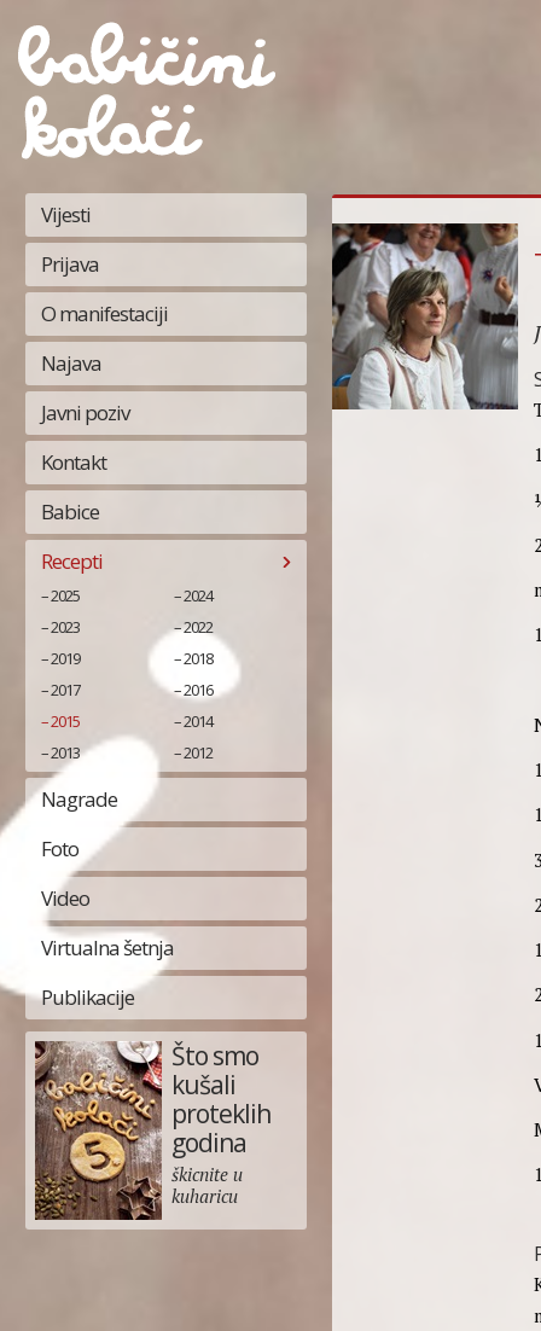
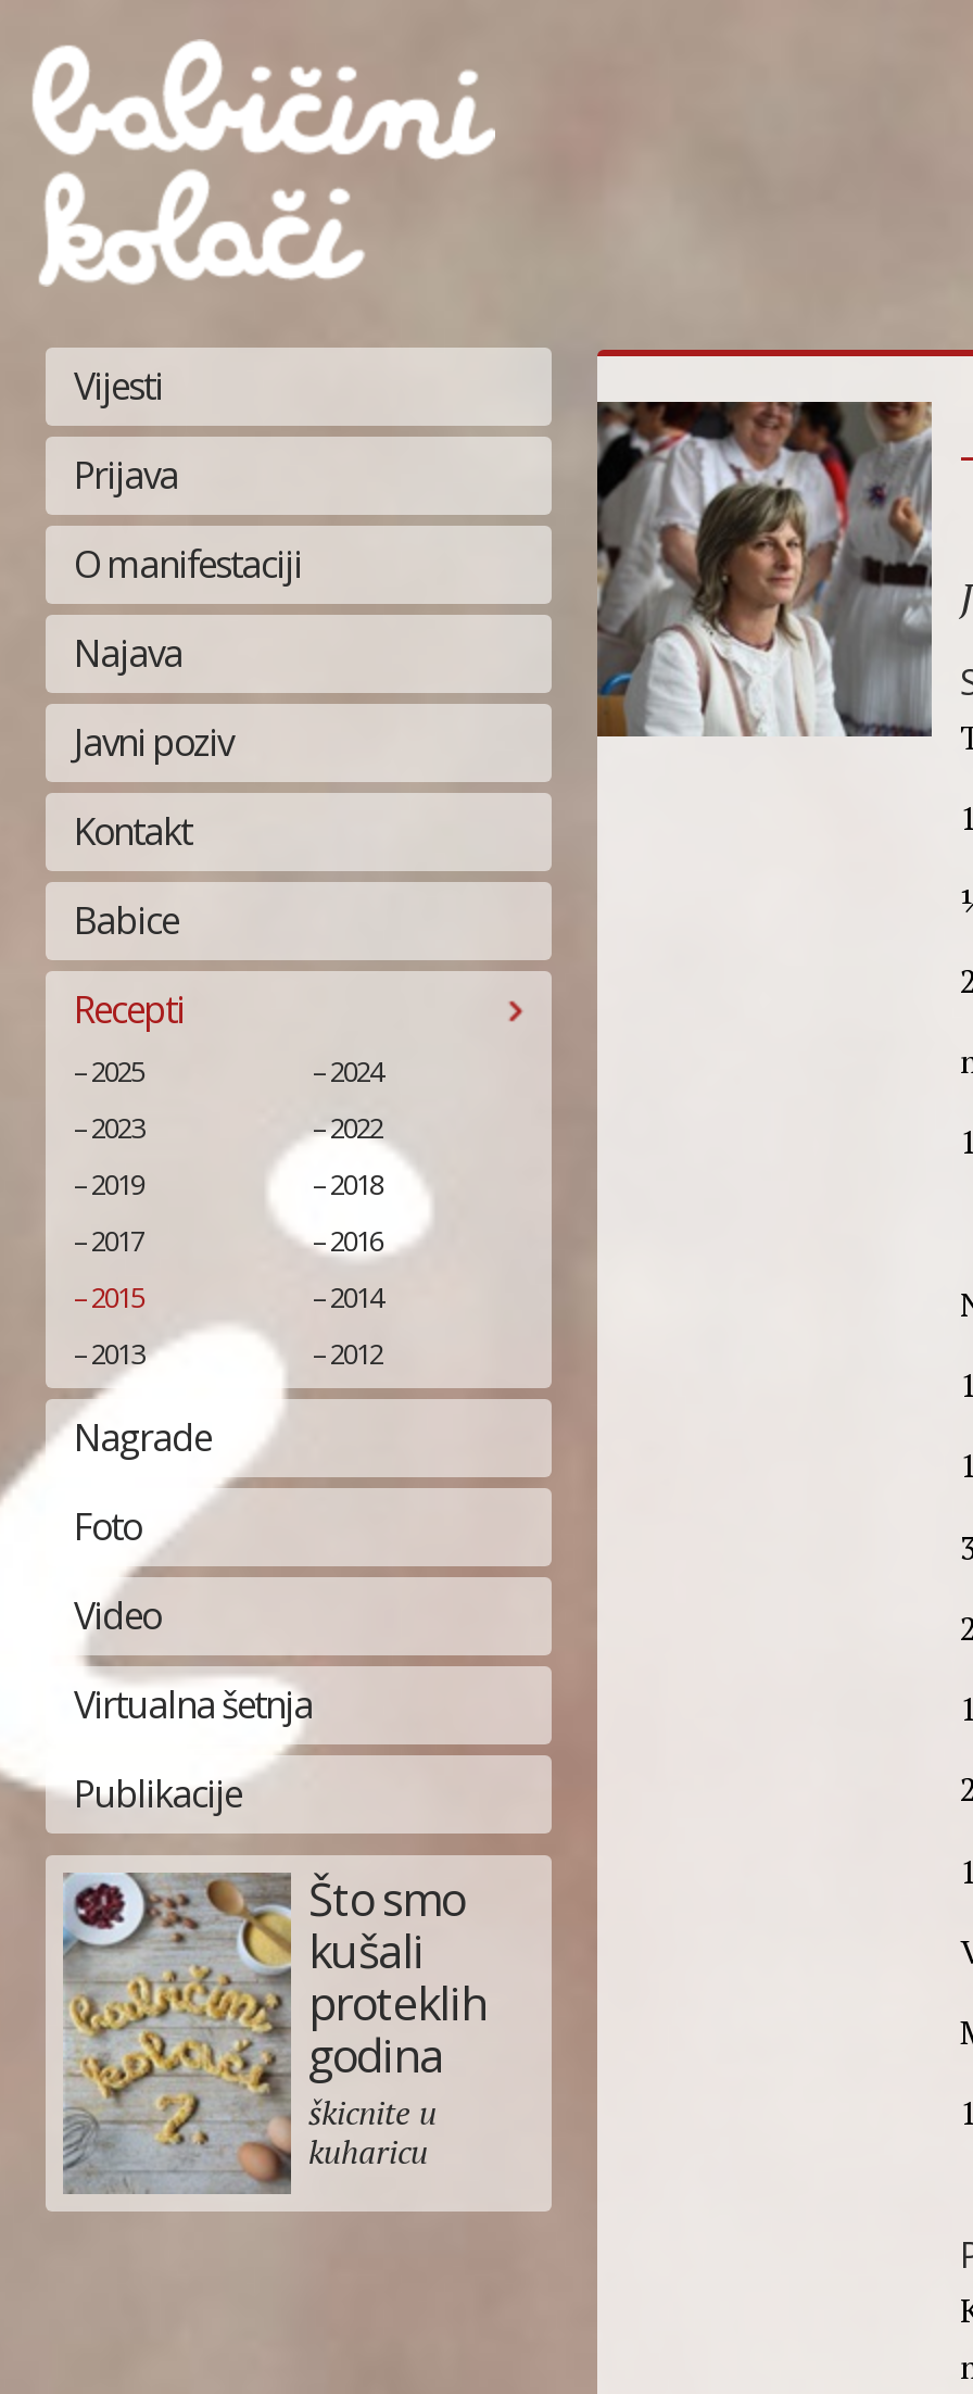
[34,1040,163,1220] [image] -> [61,1870,293,2194] [image]

